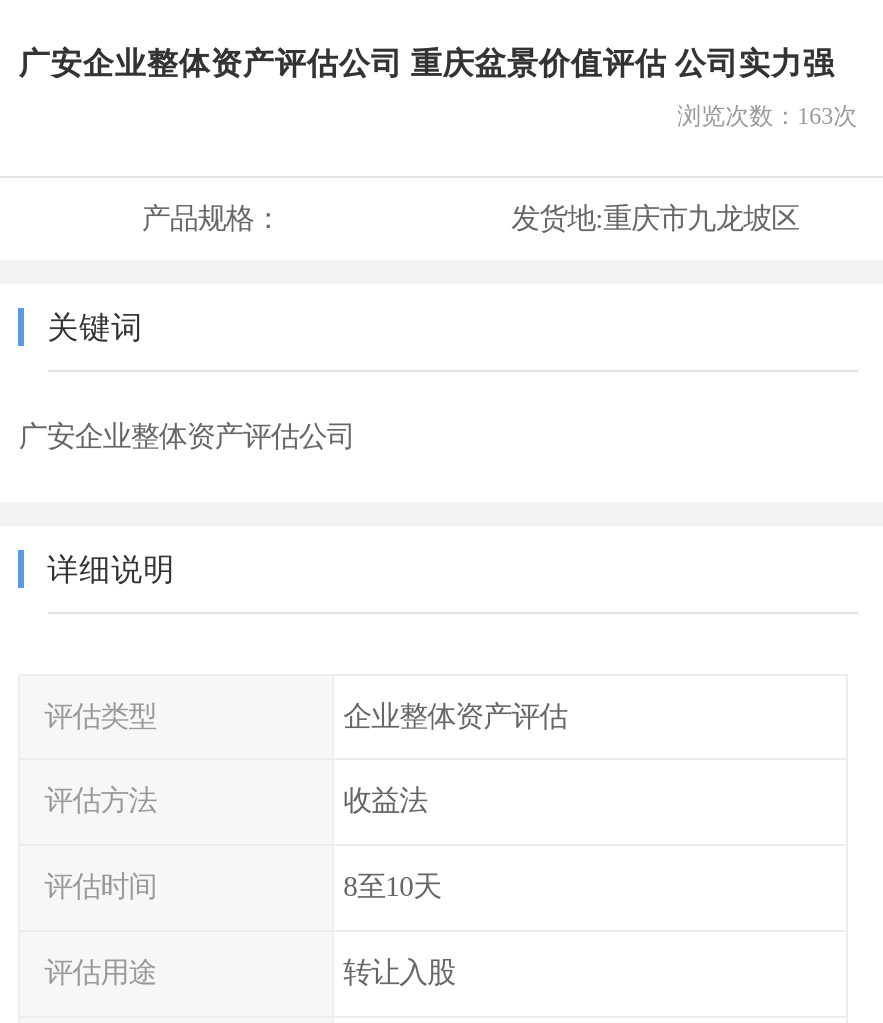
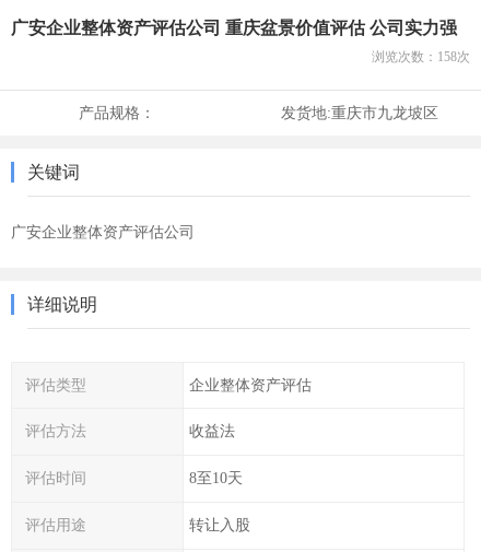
[677,101,857,129] 浏览次数：163次 -> [371,49,470,64] 浏览次数：158次

